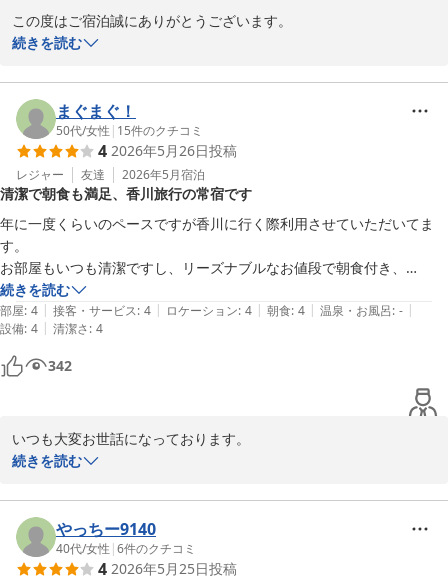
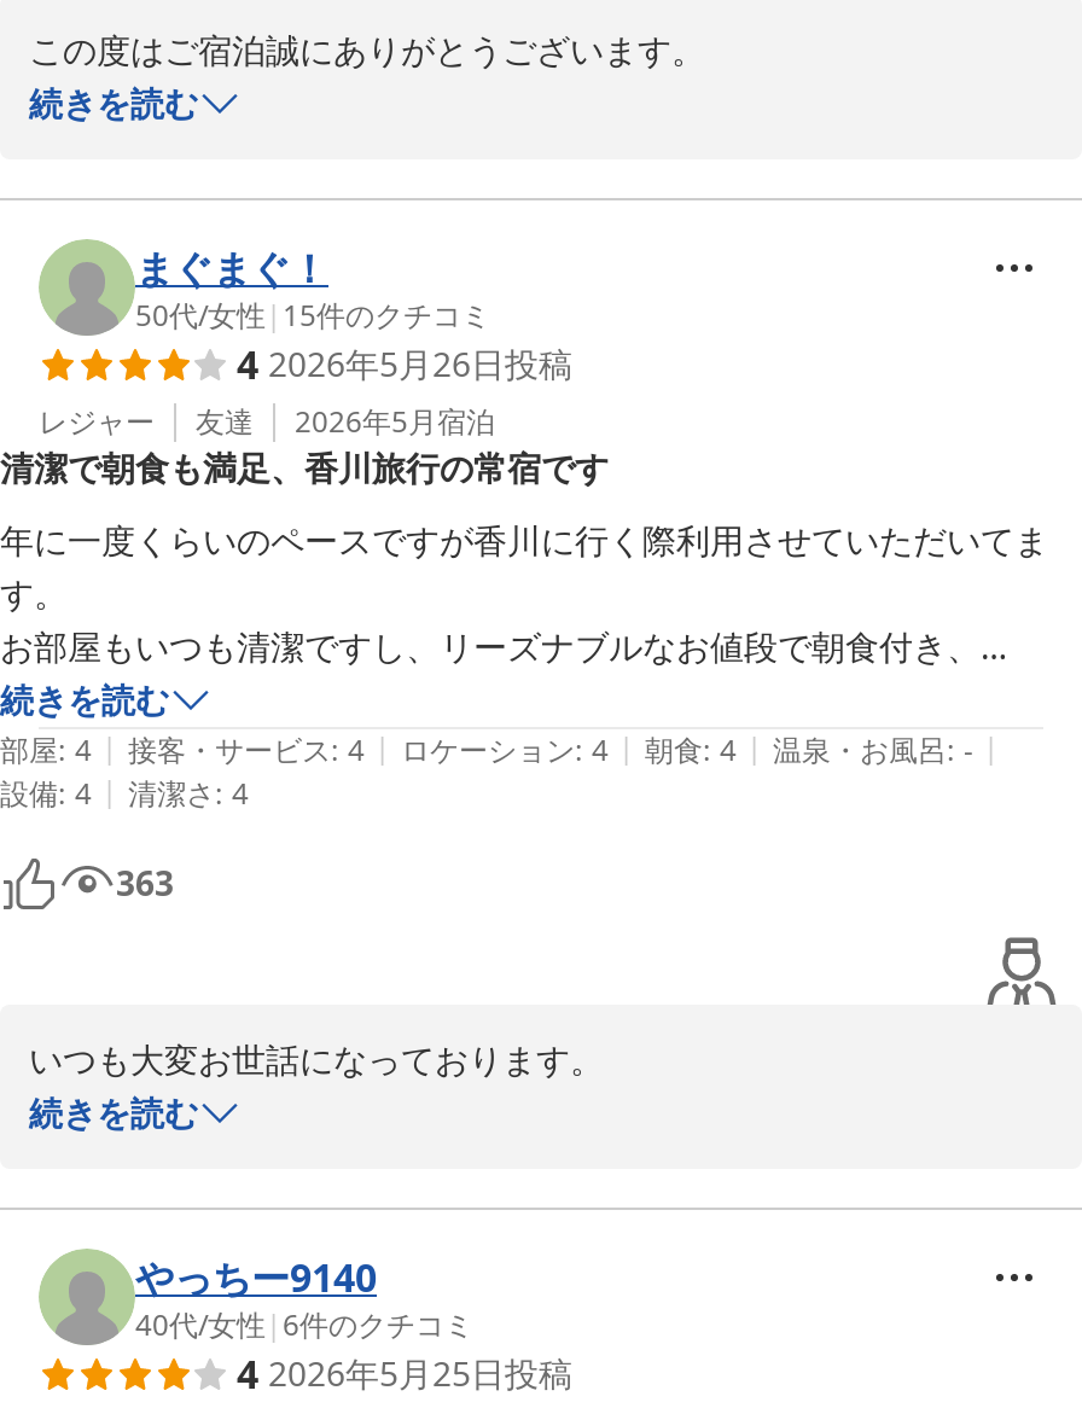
[48,356,72,375] 342 -> [116,860,174,906] 363

